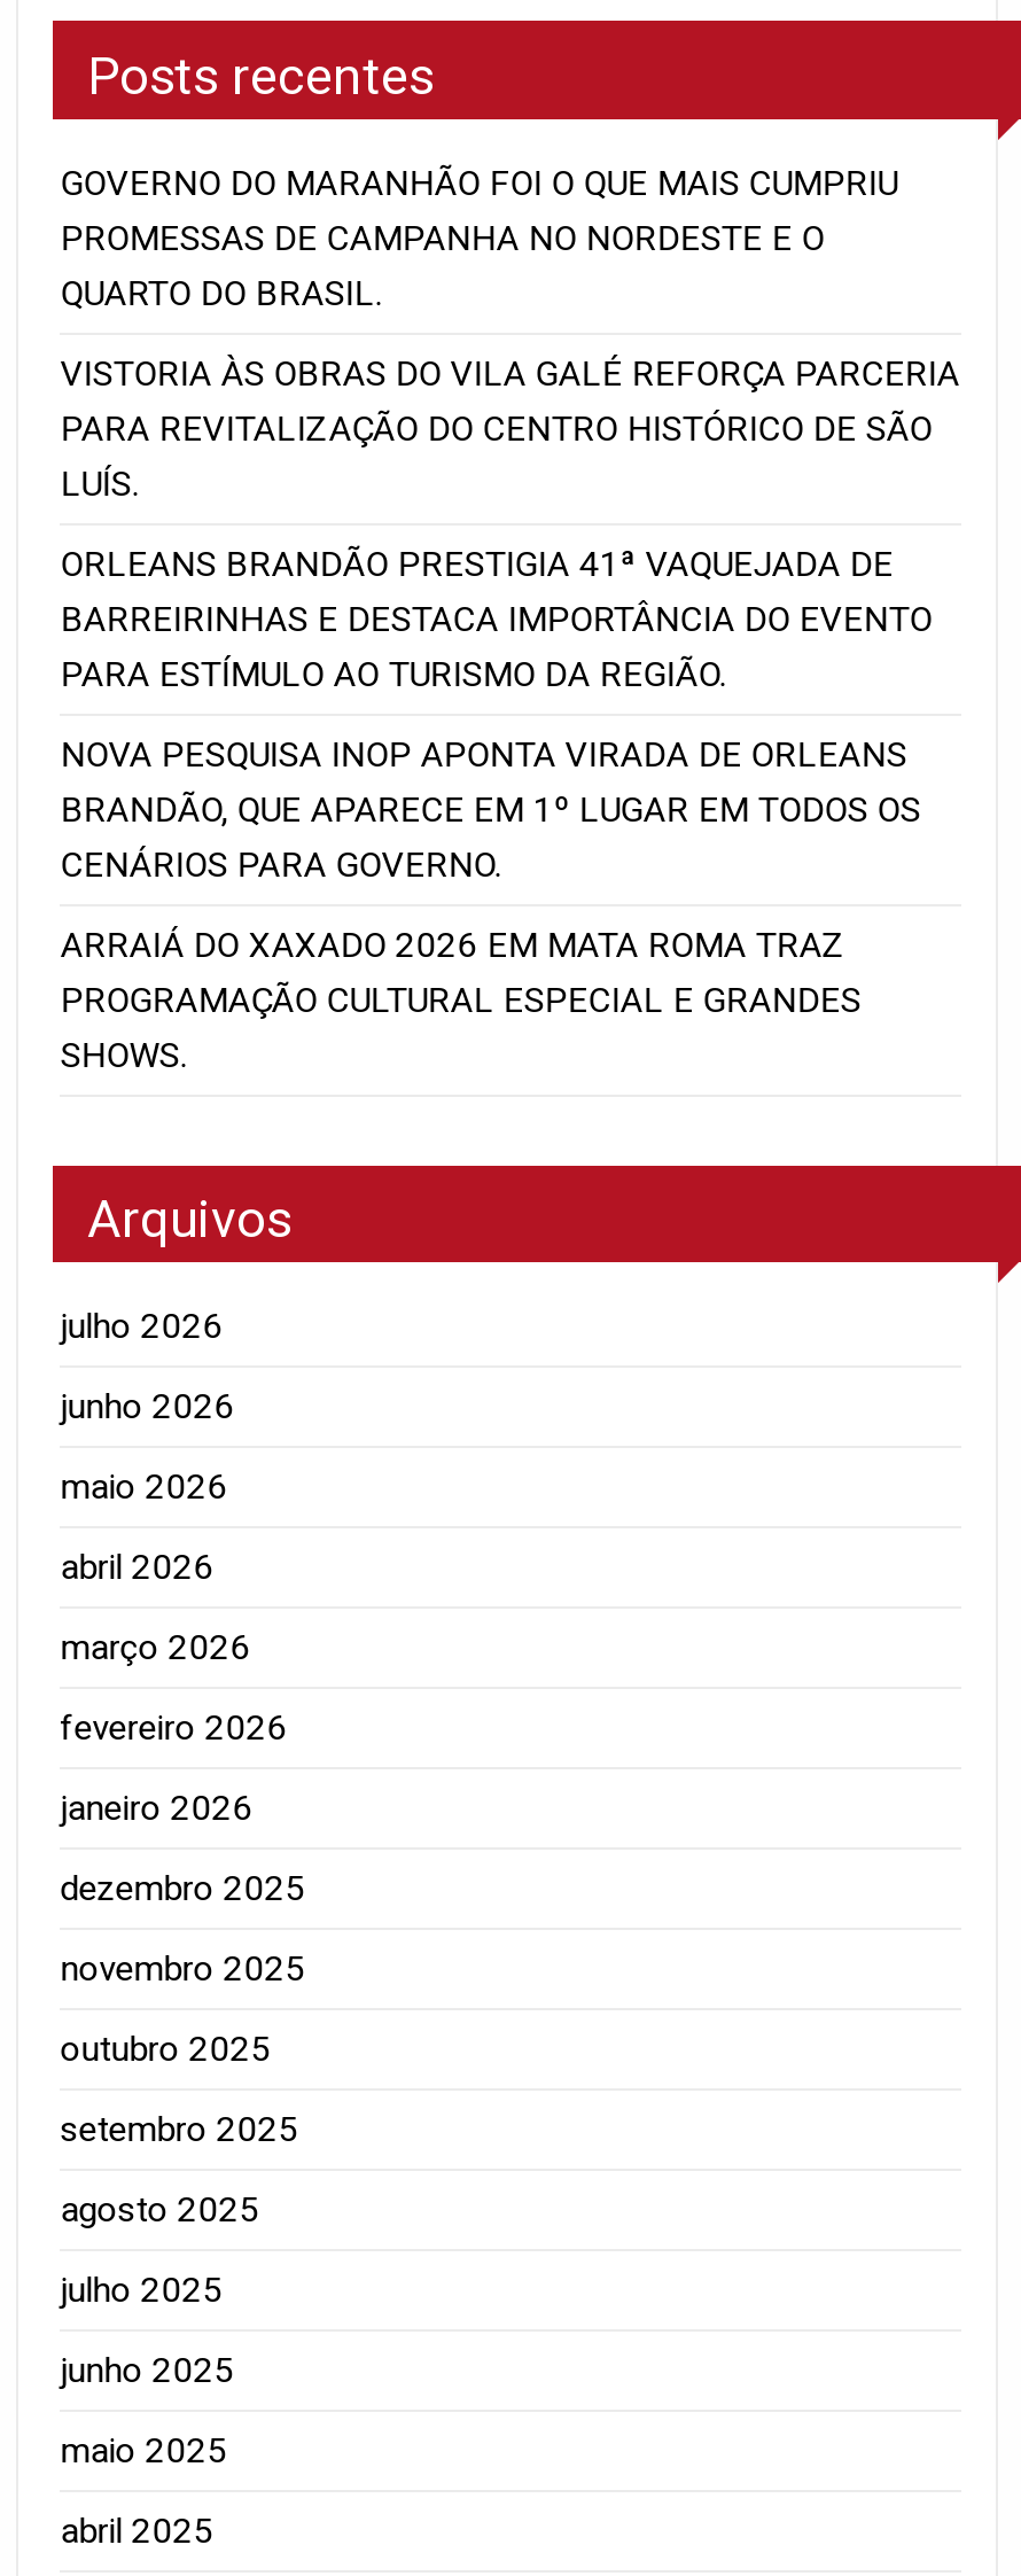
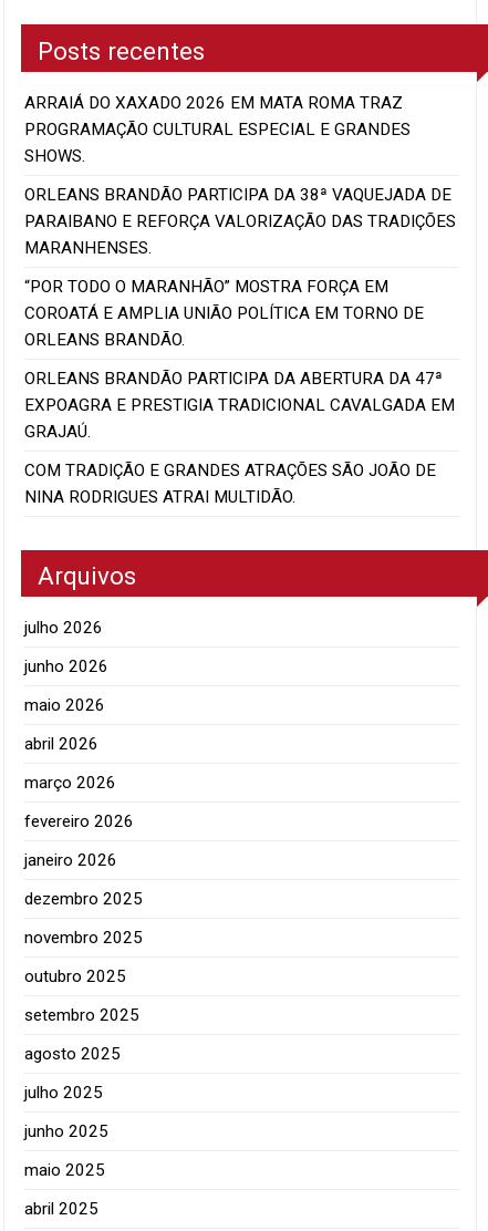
[60,162,960,885] GOVERNO DO MARANHÃO FOI O QUE MAIS CUMPRIU | PROMESSAS DE CAMPANHA NO NORDESTE E O | QUARTO DO BRASIL. | VISTORIA ÀS OBRAS DO VILA GALÉ REFORÇA PARCERIA | PARA REVITALIZAÇÃO DO CENTRO HISTÓRICO DE SÃO | LUÍS. | ORLEANS BRANDÃO PRESTIGIA 41ª VAQUEJADA DE | BARREIRINHAS E DESTACA IMPORTÂNCIA DO EVENTO | PARA ESTÍMULO AO TURISMO DA REGIÃO. | NOVA PESQUISA INOP APONTA VIRADA DE ORLEANS | BRANDÃO, QUE APARECE EM 1º LUGAR EM TODOS OS | CENÁRIOS PARA GOVERNO. -> none
moved [60,924,861,1076] -> [25,93,411,166]: ARRAIÁ DO XAXADO 2026 EM MATA ROMA TRAZ | PROGRAMAÇÃO CULTURAL ESPECIAL E GRANDES | SHOWS.
none -> [25,185,456,507] ORLEANS BRANDÃO PARTICIPA DA 38ª VAQUEJADA DE | PARAIBANO E REFORÇA VALORIZAÇÃO DAS TRADIÇÕES | MARANHENSES. | “POR TODO O MARANHÃO” MOSTRA FORÇA EM | COROATÁ E AMPLIA UNIÃO POLÍTICA EM TORNO DE | ORLEANS BRANDÃO. | ORLEANS BRANDÃO PARTICIPA DA ABERTURA DA 47ª | EXPOAGRA E PRESTIGIA TRADICIONAL CAVALGADA EM | GRAJAÚ. | COM TRADIÇÃO E GRANDES ATRAÇÕES SÃO JOÃO DE | NINA RODRIGUES ATRAI MULTIDÃO.

